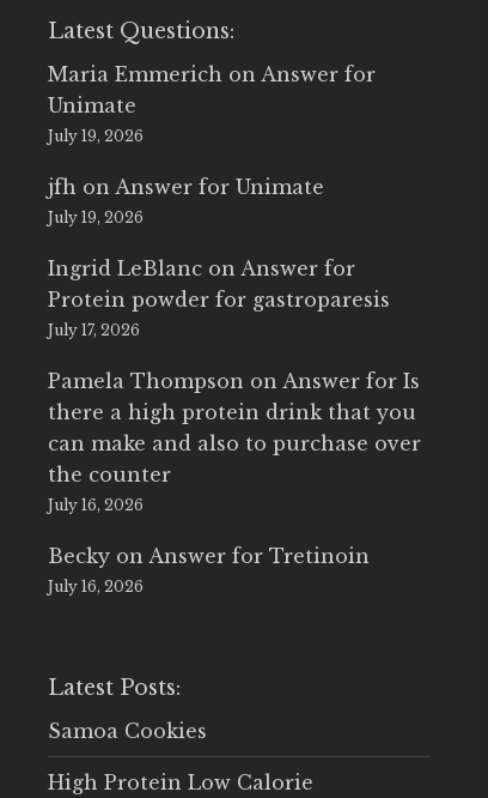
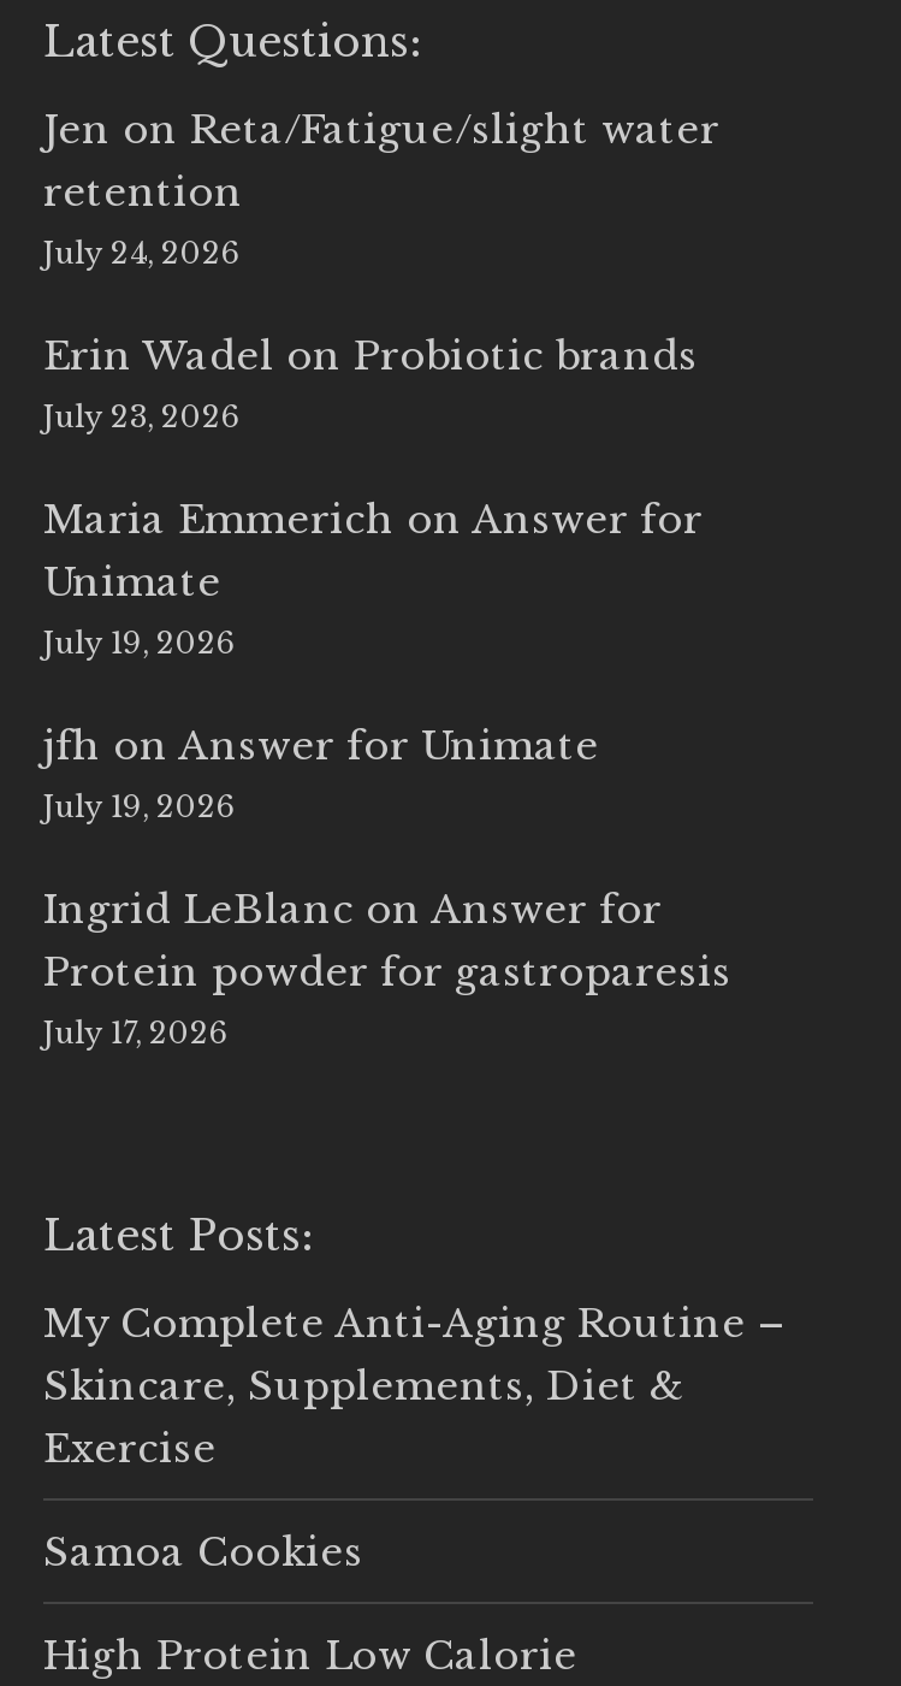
none -> [43,105,719,434] Jen on Reta/Fatigue/slight water | retention | July 24, 2026 | Erin Wadel on Probiotic brands | July 23, 2026
moved [48,62,390,339] -> [43,495,731,1051]: Maria Emmerich on Answer for | Unimate | July 19, 2026 | jfh on Answer for Unimate | July 19, 2026 | Ingrid LeBlanc on Answer for | Protein powder for gastroparesis | July 17, 2026
[48,369,421,596] Pamela Thompson on Answer for Is | there a high protein drink that you | can make and also to purchase over | the counter | July 16, 2026 | Becky on Answer for Tretinoin | July 16, 2026 -> none
moved [48,675,181,701] -> [43,1209,310,1262]: Latest Posts:
none -> [43,1298,784,1472] My Complete Anti-Aging Routine – | Skincare, Supplements, Diet & | Exercise

